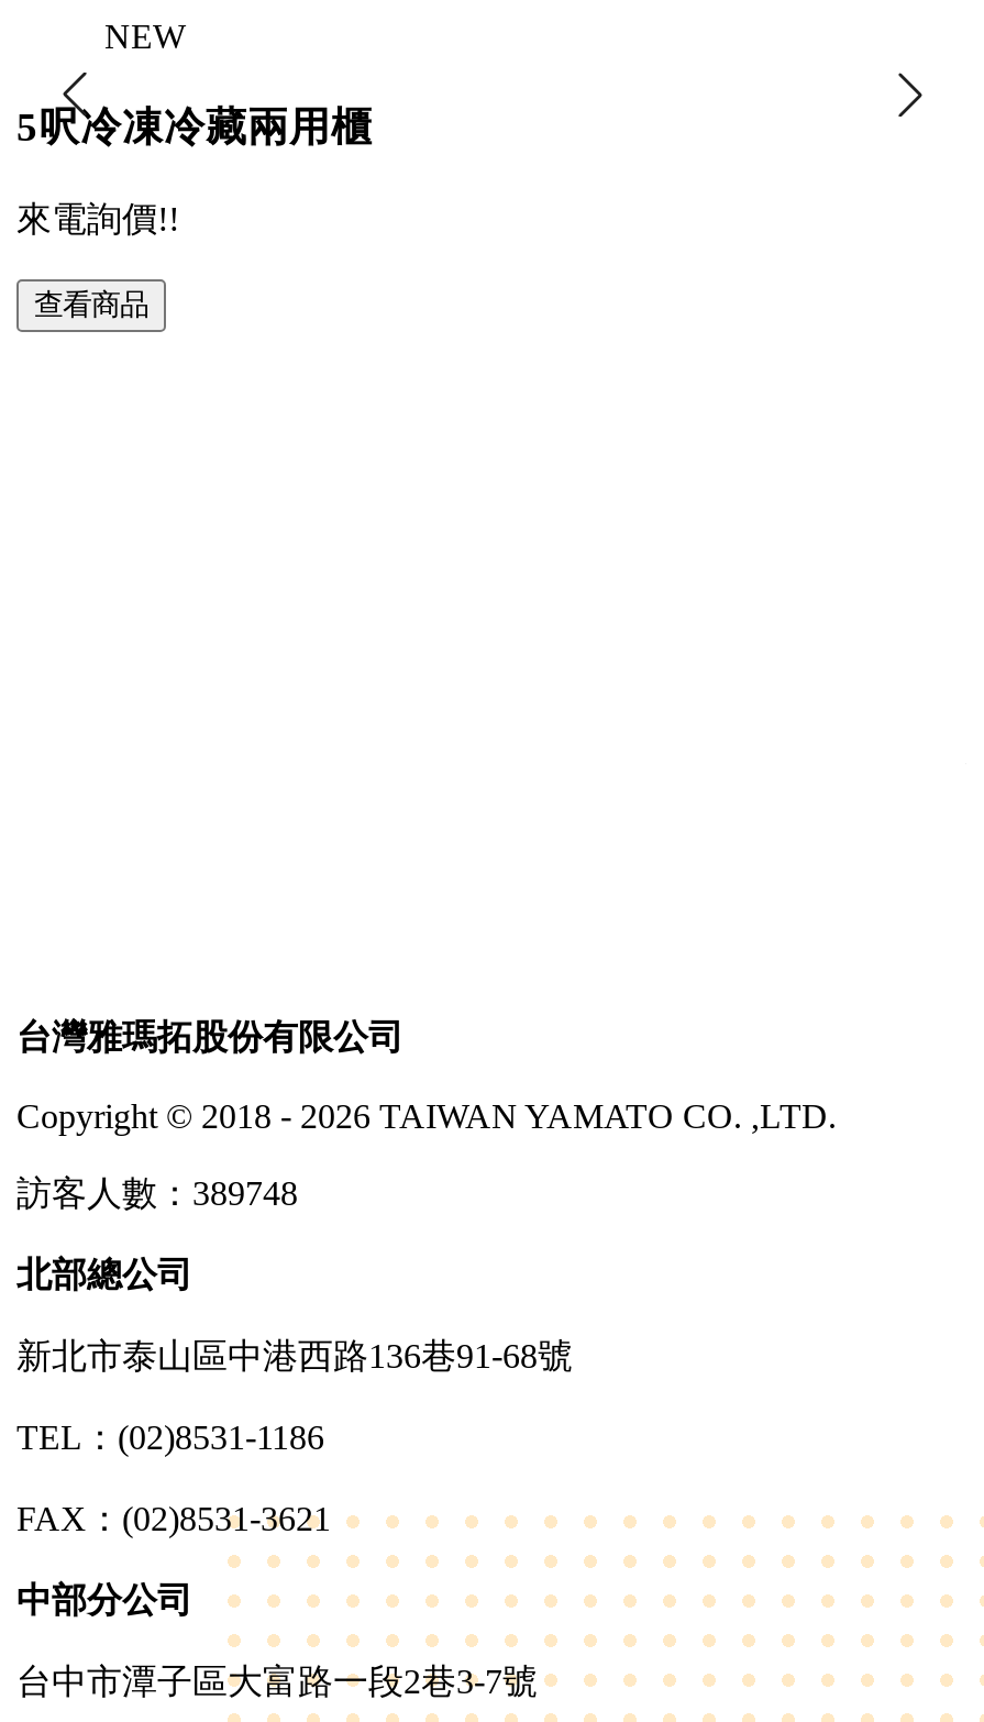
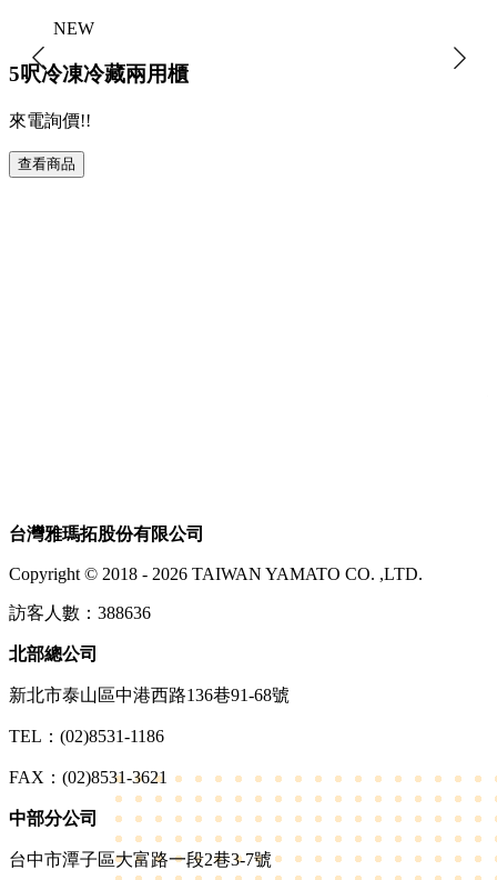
[16,1174,298,1212] 訪客人數：389748 -> [9,603,151,622] 訪客人數：388636

